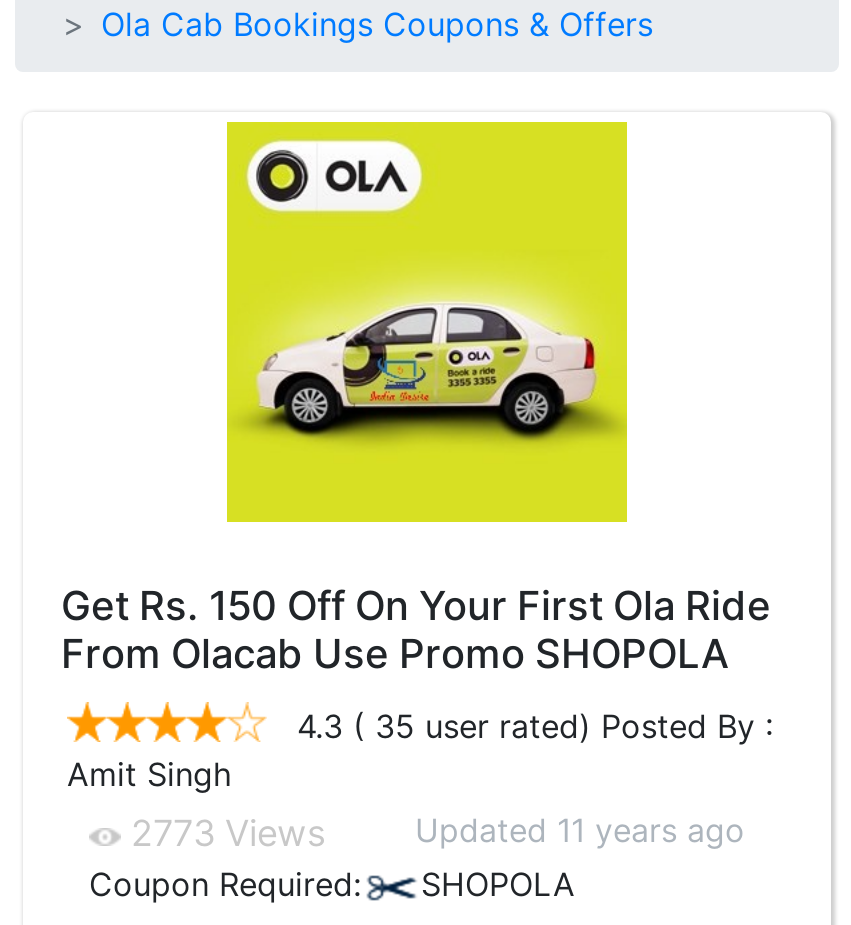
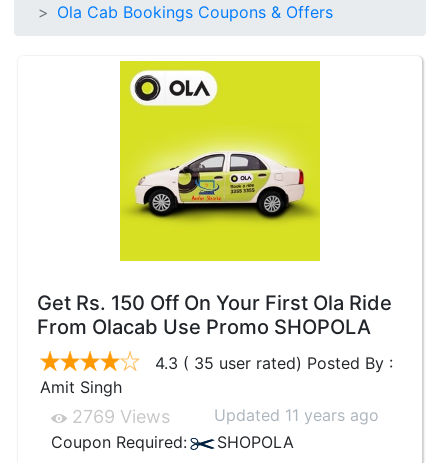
[121,812,325,854] 2773 Views -> [67,406,170,427] 2769 Views

